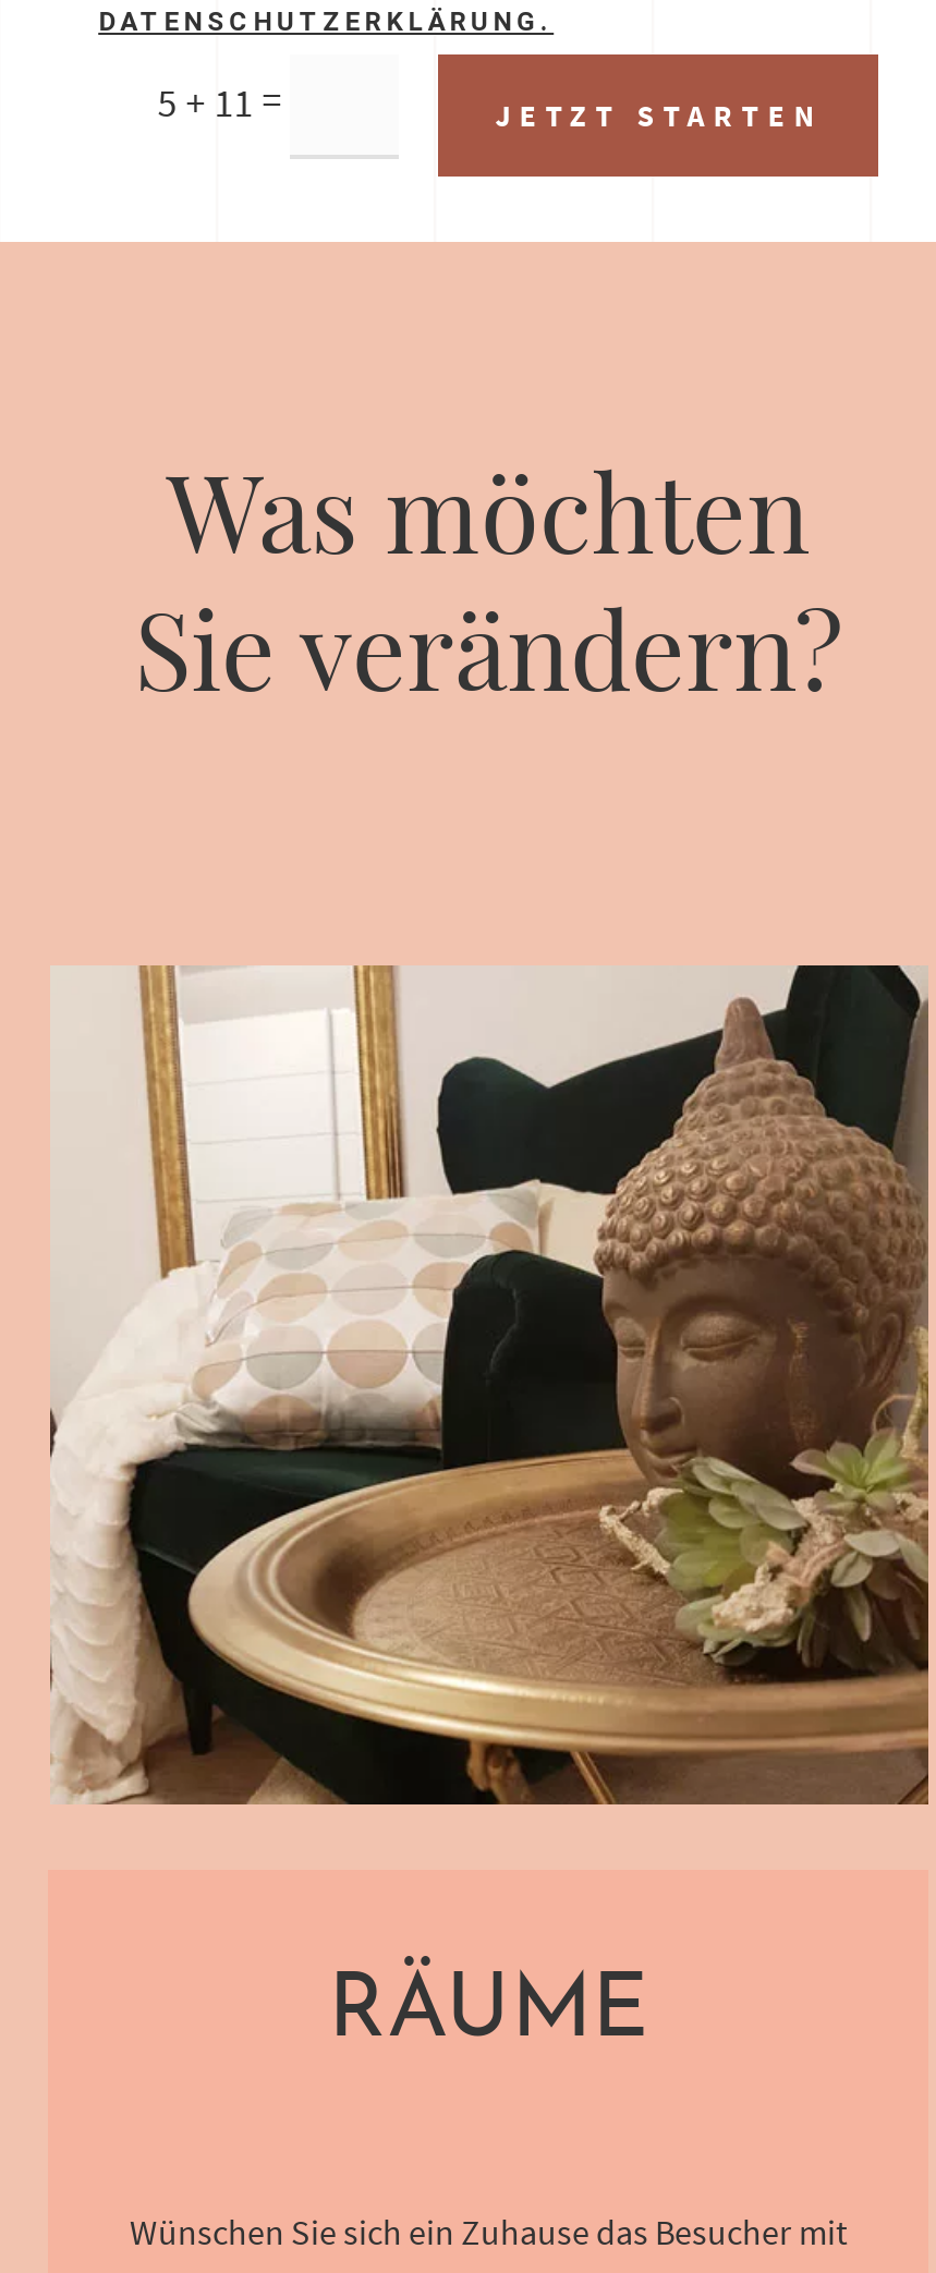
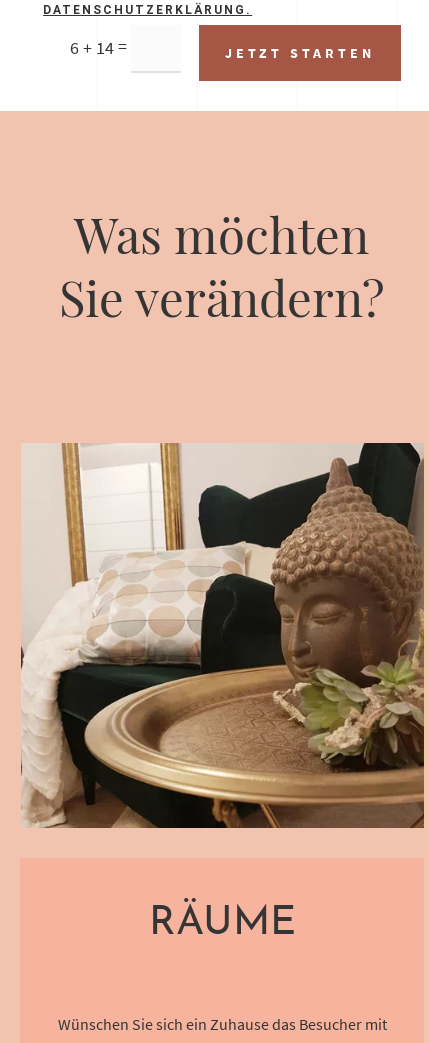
[157,75,290,128] 5 + 11 = -> [70,34,131,59] 6 + 14 =

